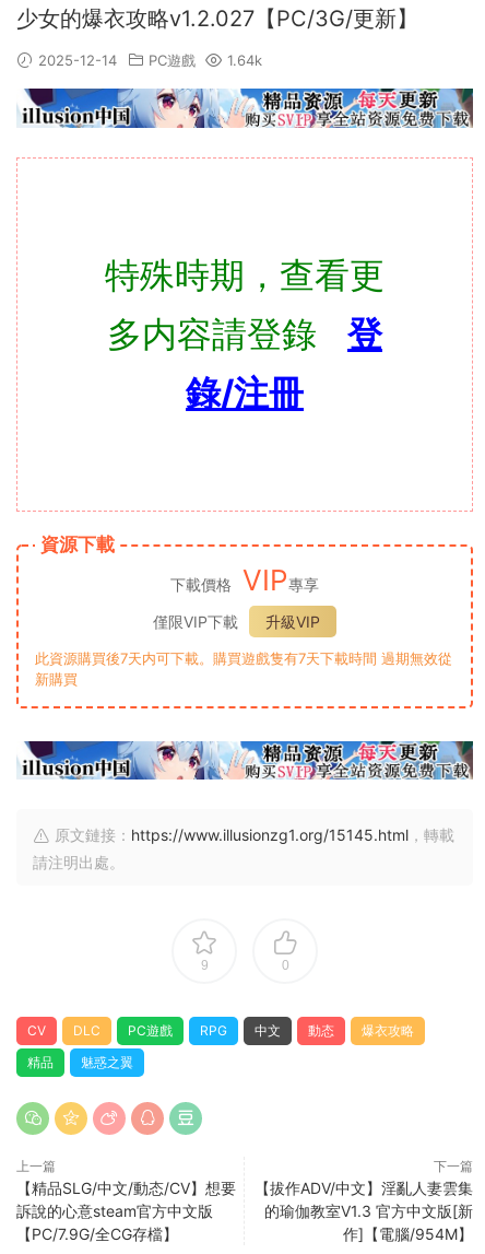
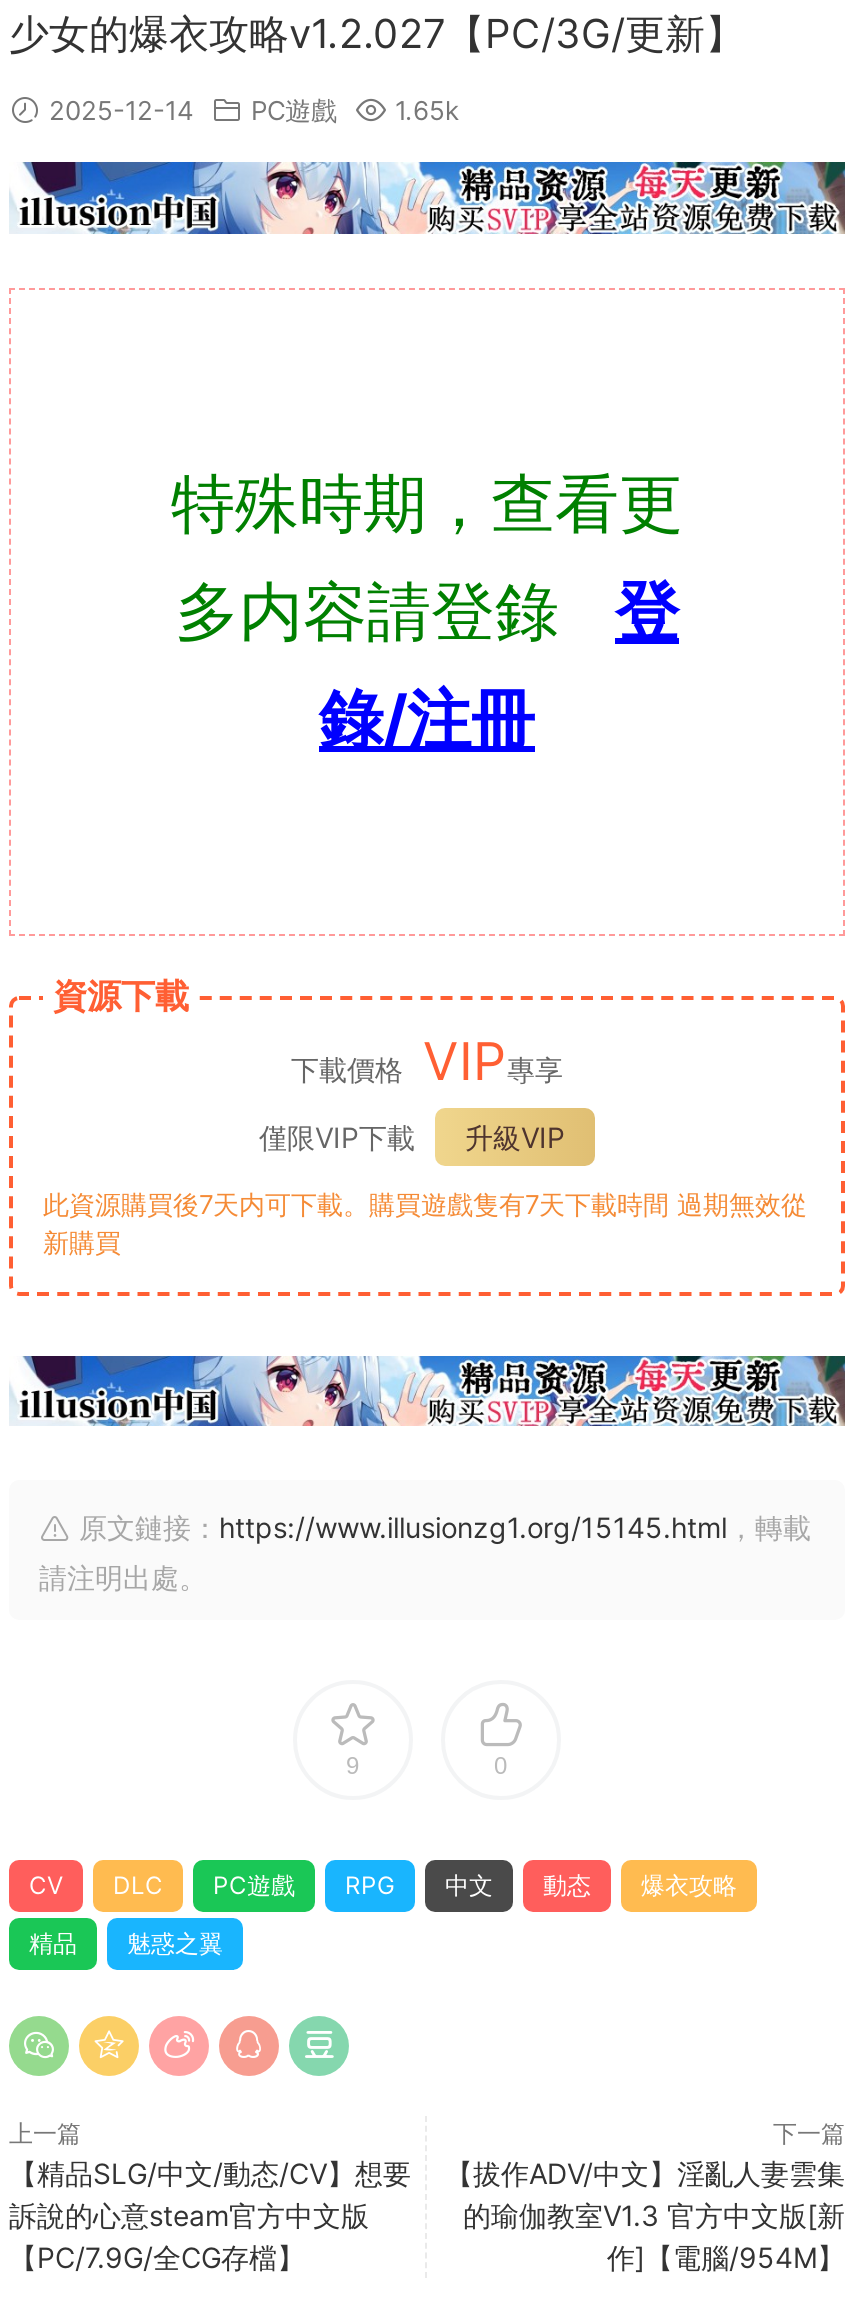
[34,51,262,69] 2025-12-14 PC遊戲 1.64k -> [41,94,459,126] 2025-12-14 PC遊戲 1.65k

